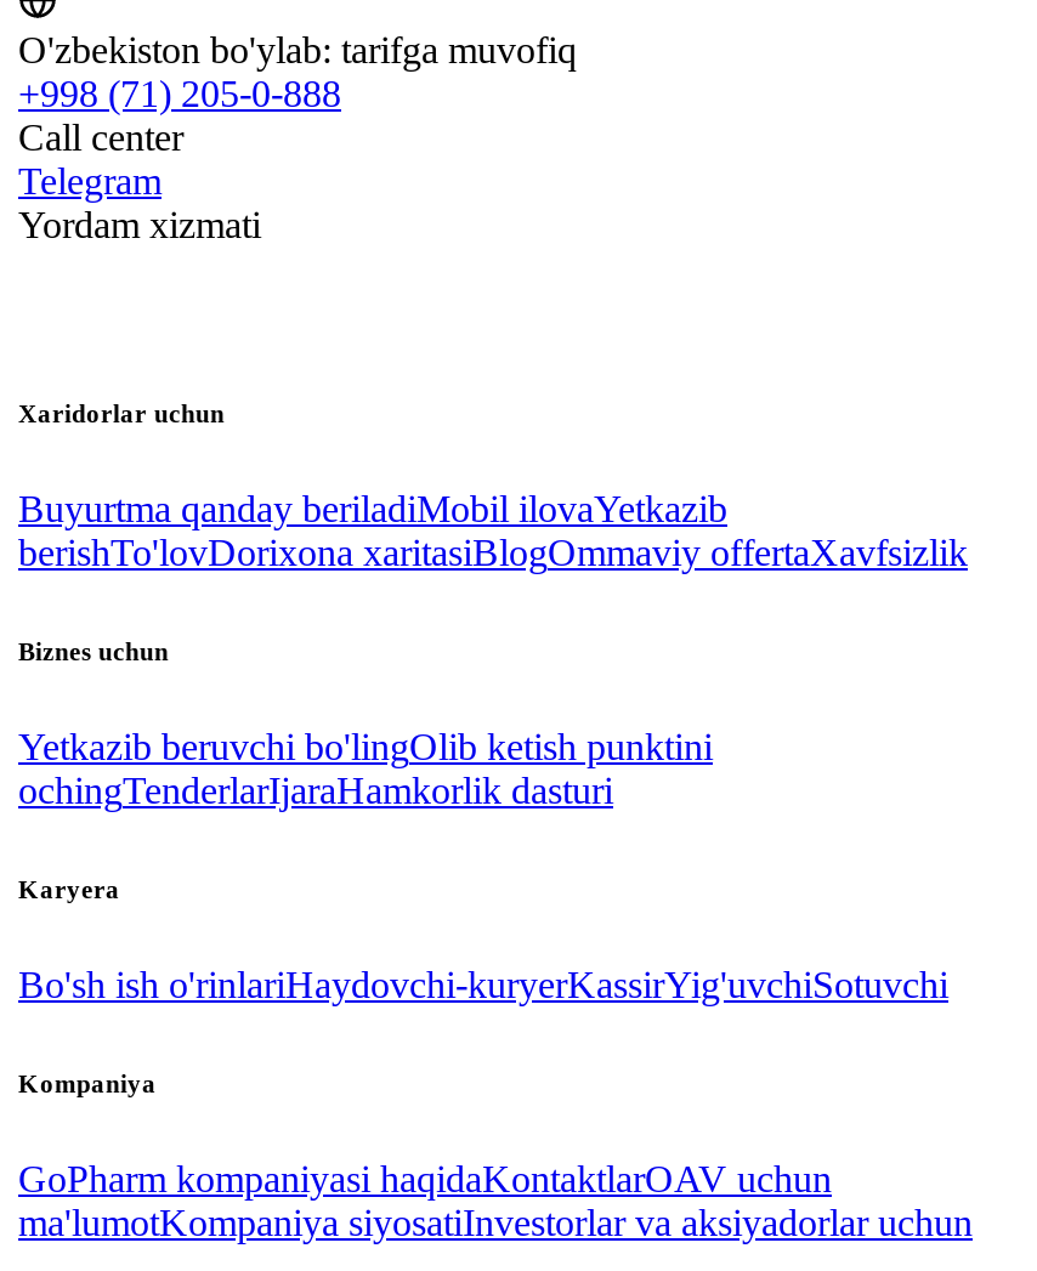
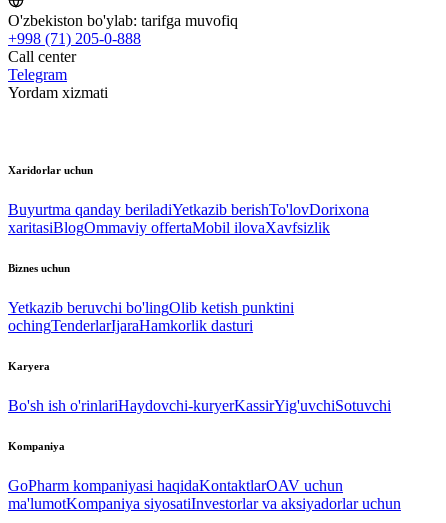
[18,489,968,574] Buyurtma qanday beriladiMobil ilovaYetkazib | berishTo'lovDorixona xaritasiBlogOmmaviy offertaXavfsizlik -> [8,201,369,236] Buyurtma qanday beriladiYetkazib berishTo'lovDorixona | xaritasiBlogOmmaviy offertaMobil ilovaXavfsizlik

